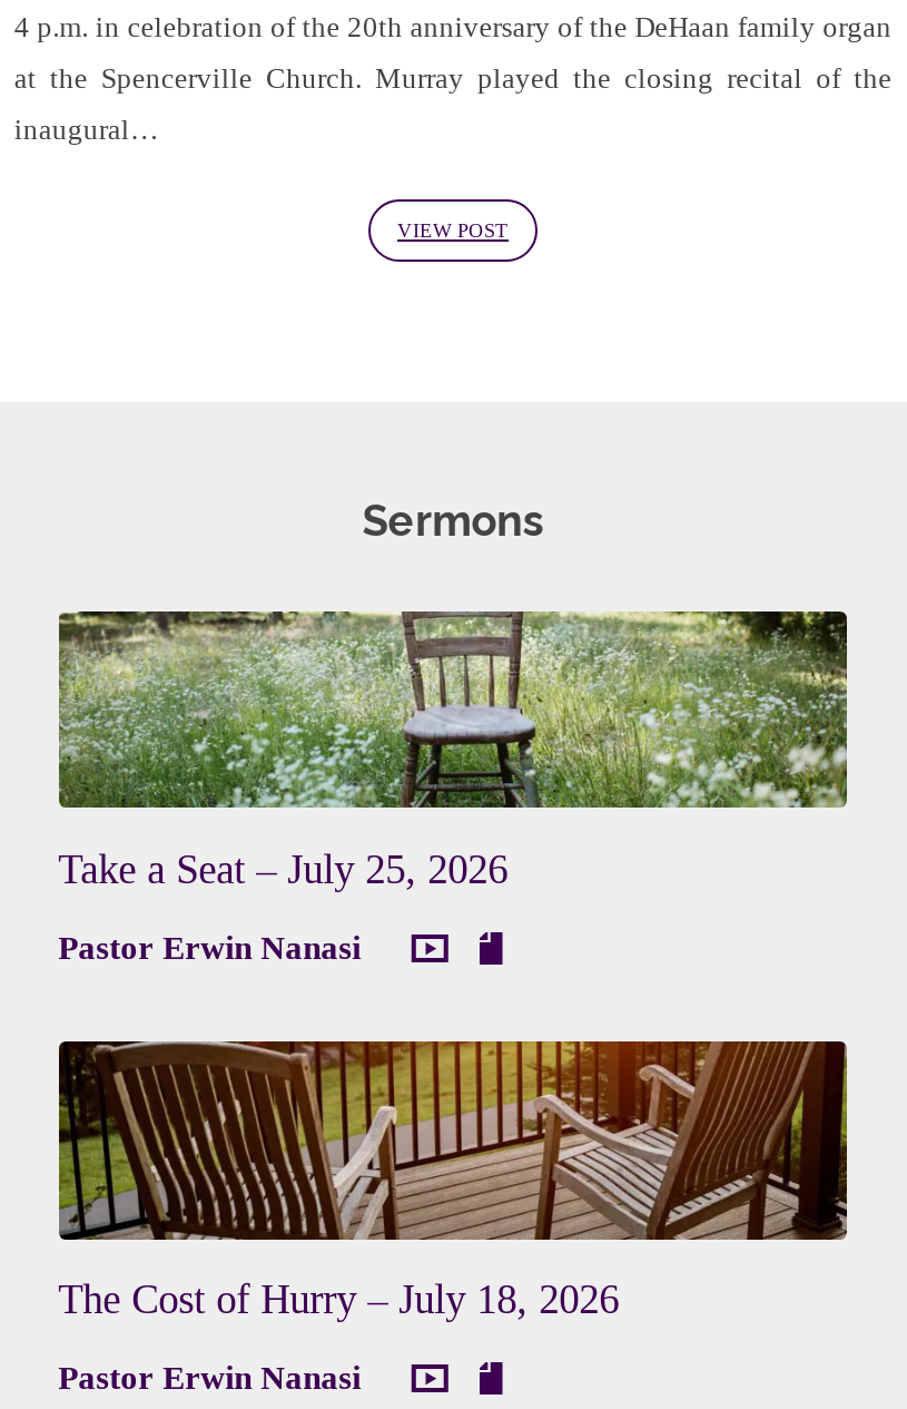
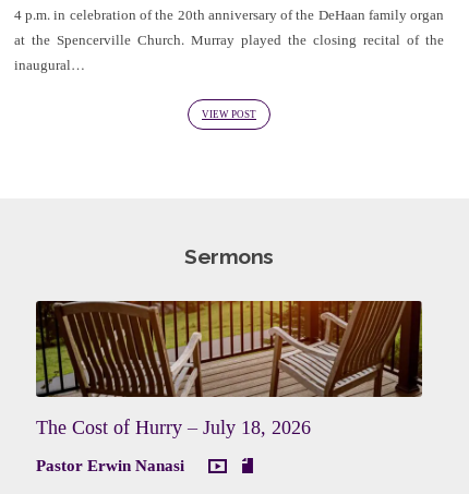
[57,609,847,965] [image] | Take a Seat – July 25, 2026 | Pastor Erwin Nanasi -> none

